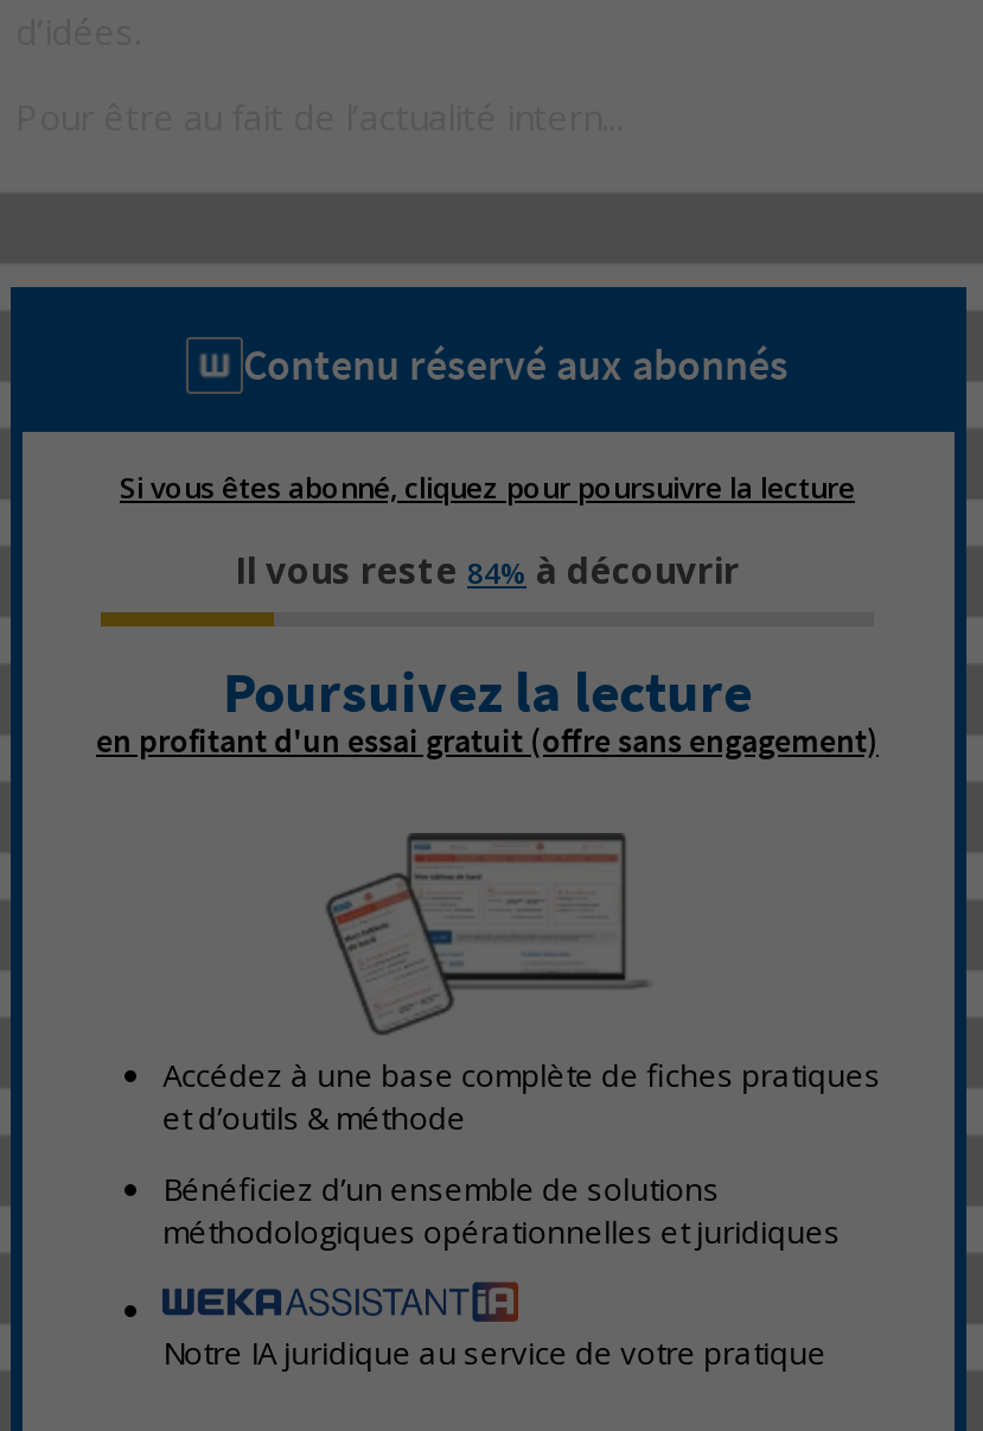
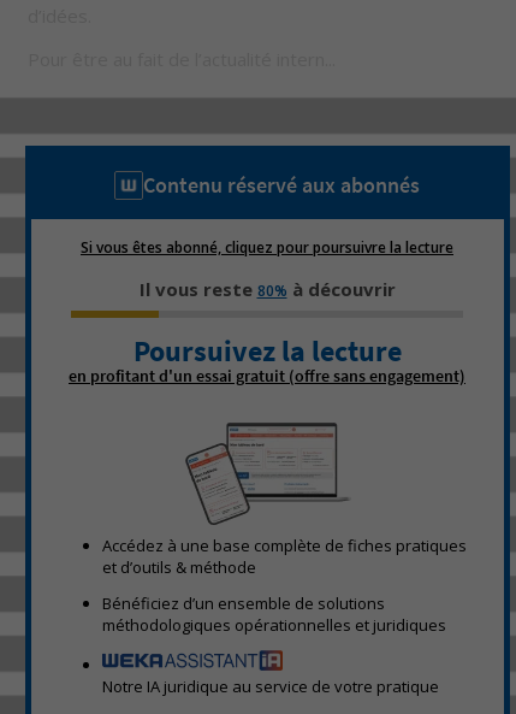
[235,546,740,593] Il vous reste 84% à découvrir -> [139,277,395,301] Il vous reste 80% à découvrir

